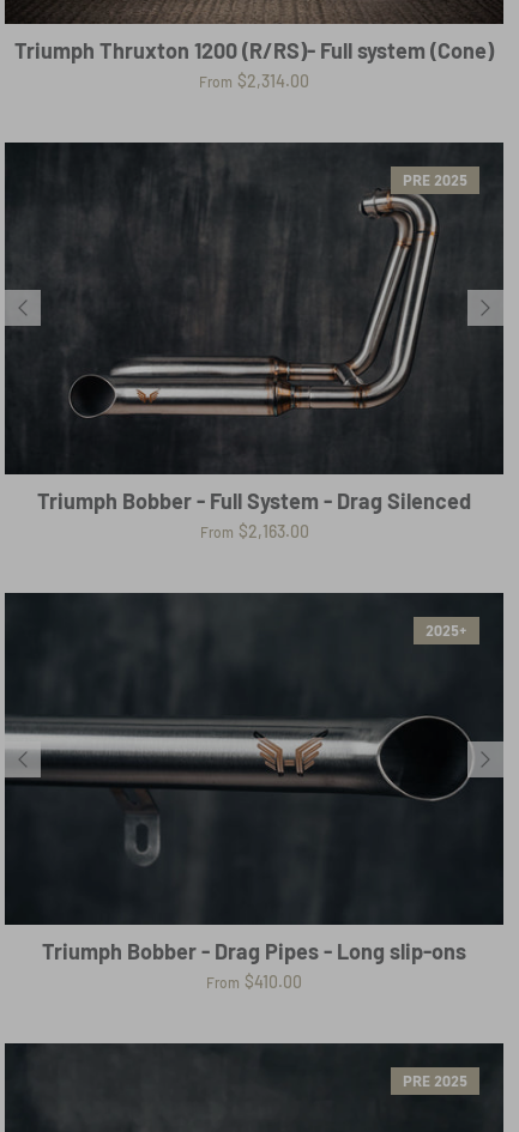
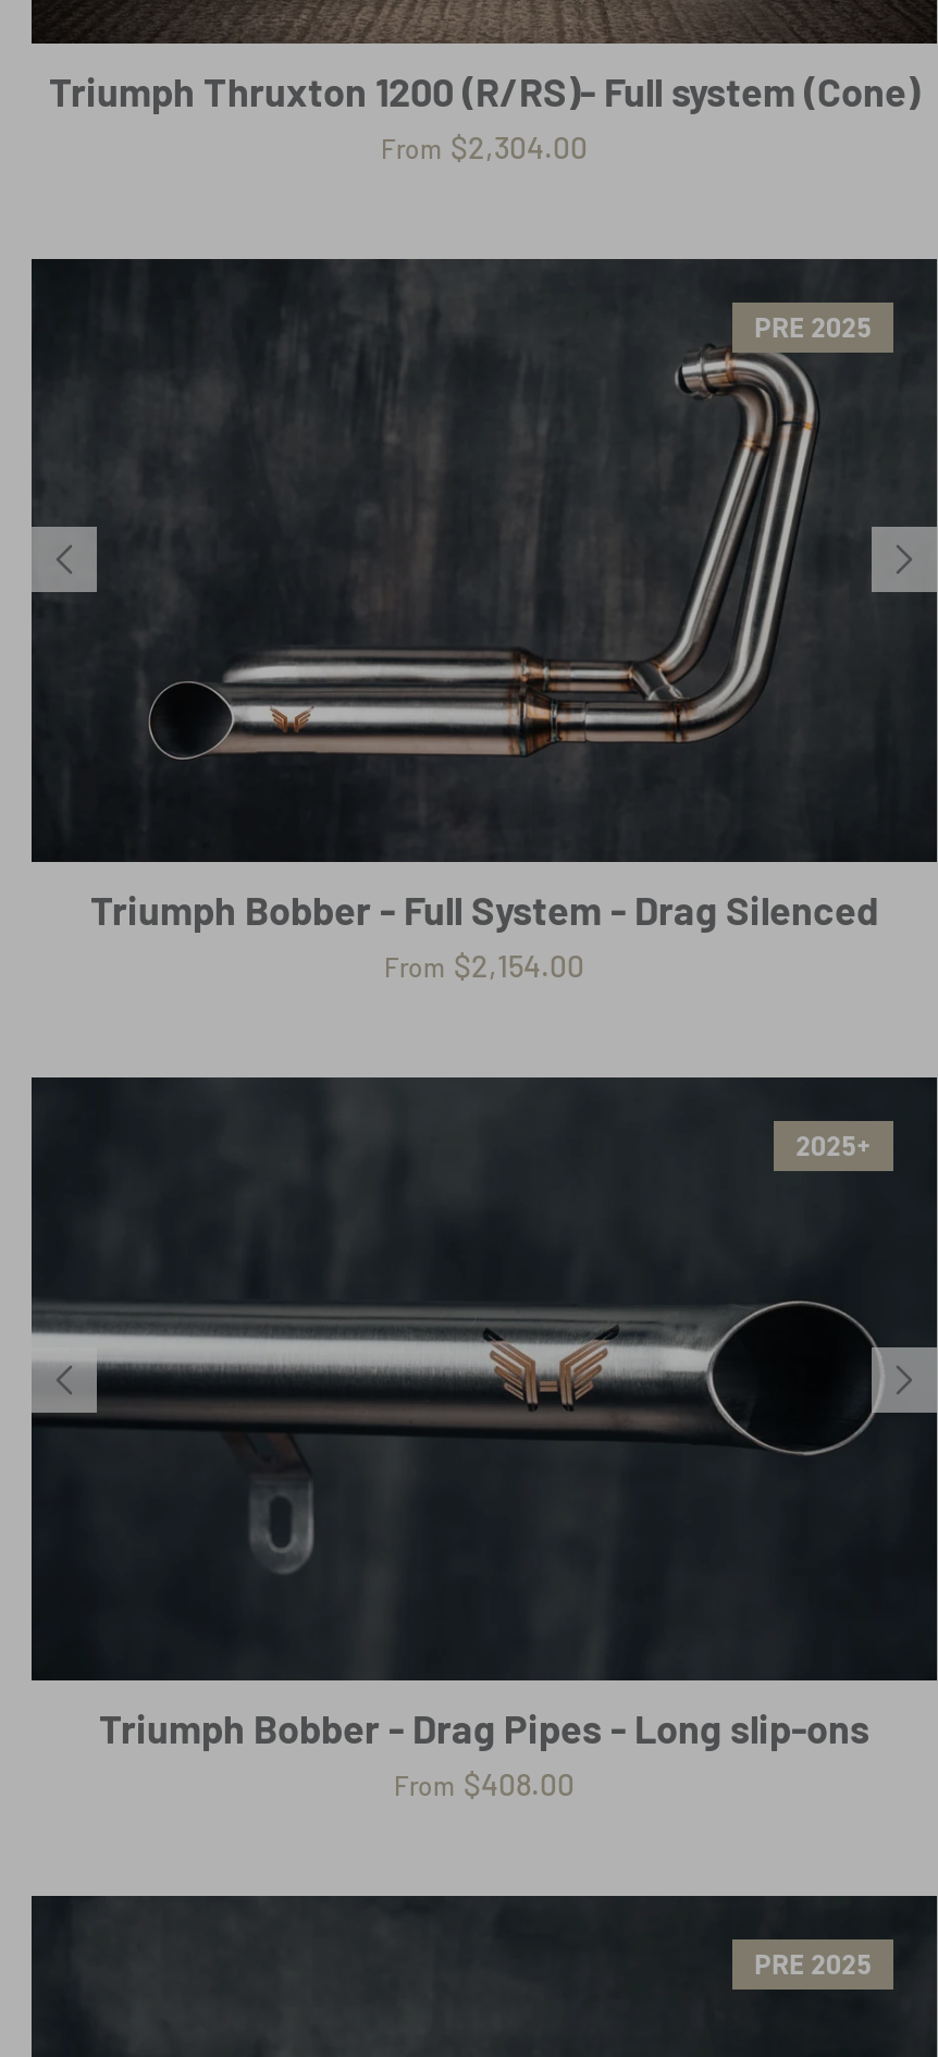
[199,70,309,90] From $2,314.00 -> [381,127,588,164] From $2,304.00
[200,521,309,541] From $2,163.00 -> [384,947,584,984] From $2,154.00
[206,972,302,992] From $410.00 -> [394,1766,575,1803] From $408.00

